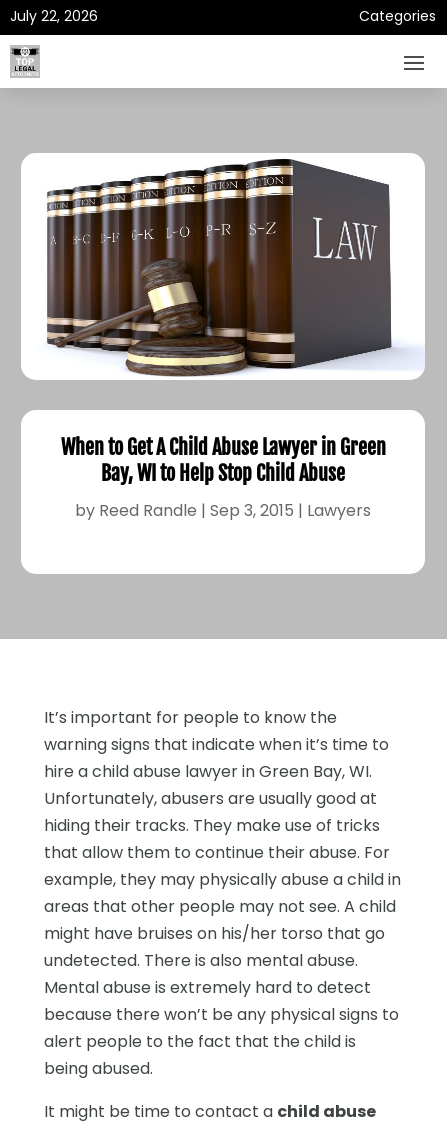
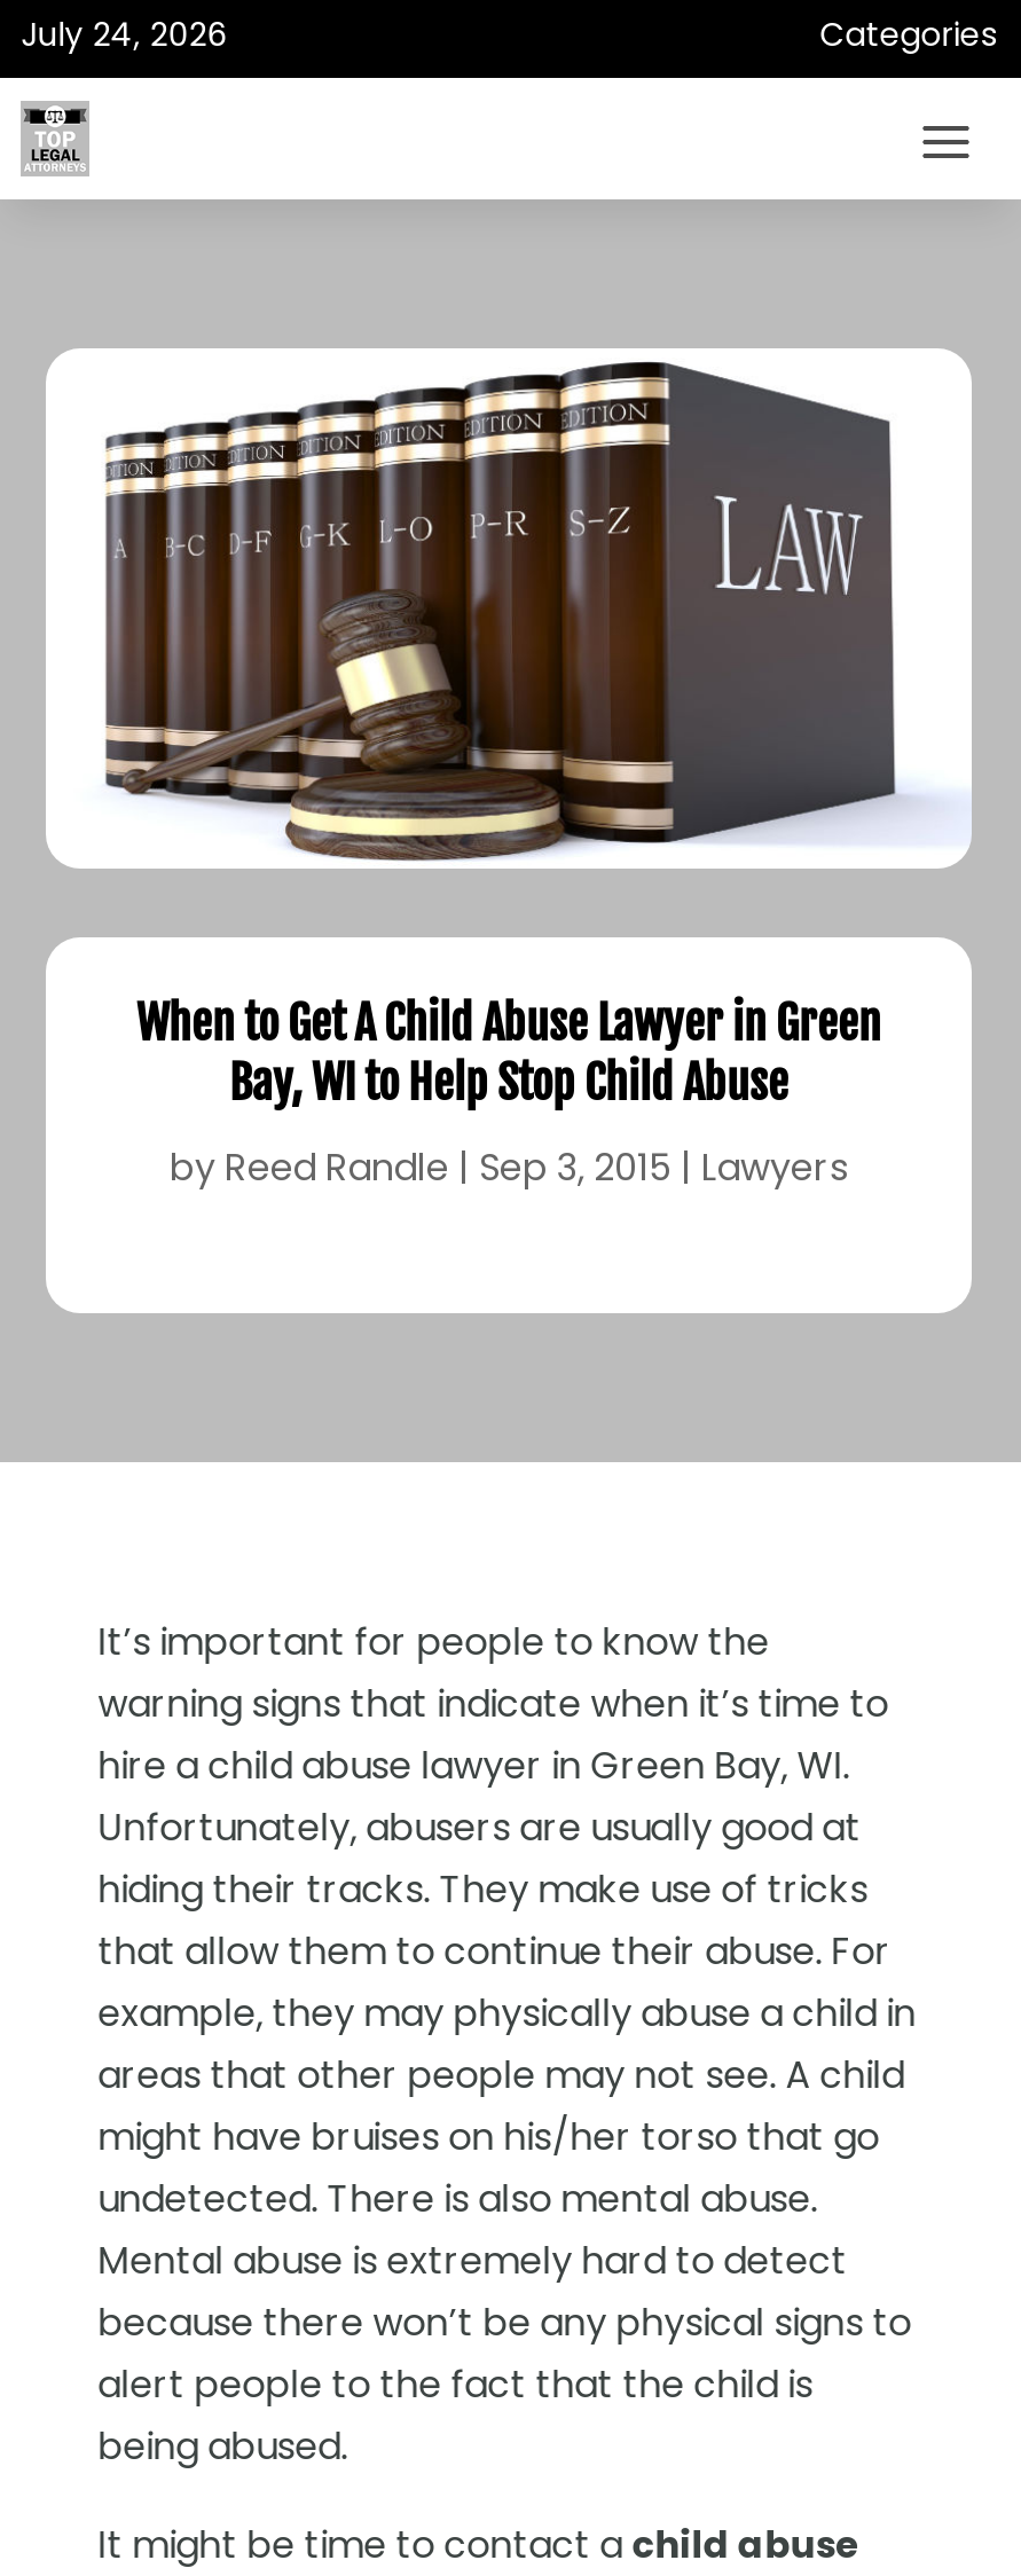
[10,6,98,26] July 22, 2026 -> [21,11,227,57] July 24, 2026

